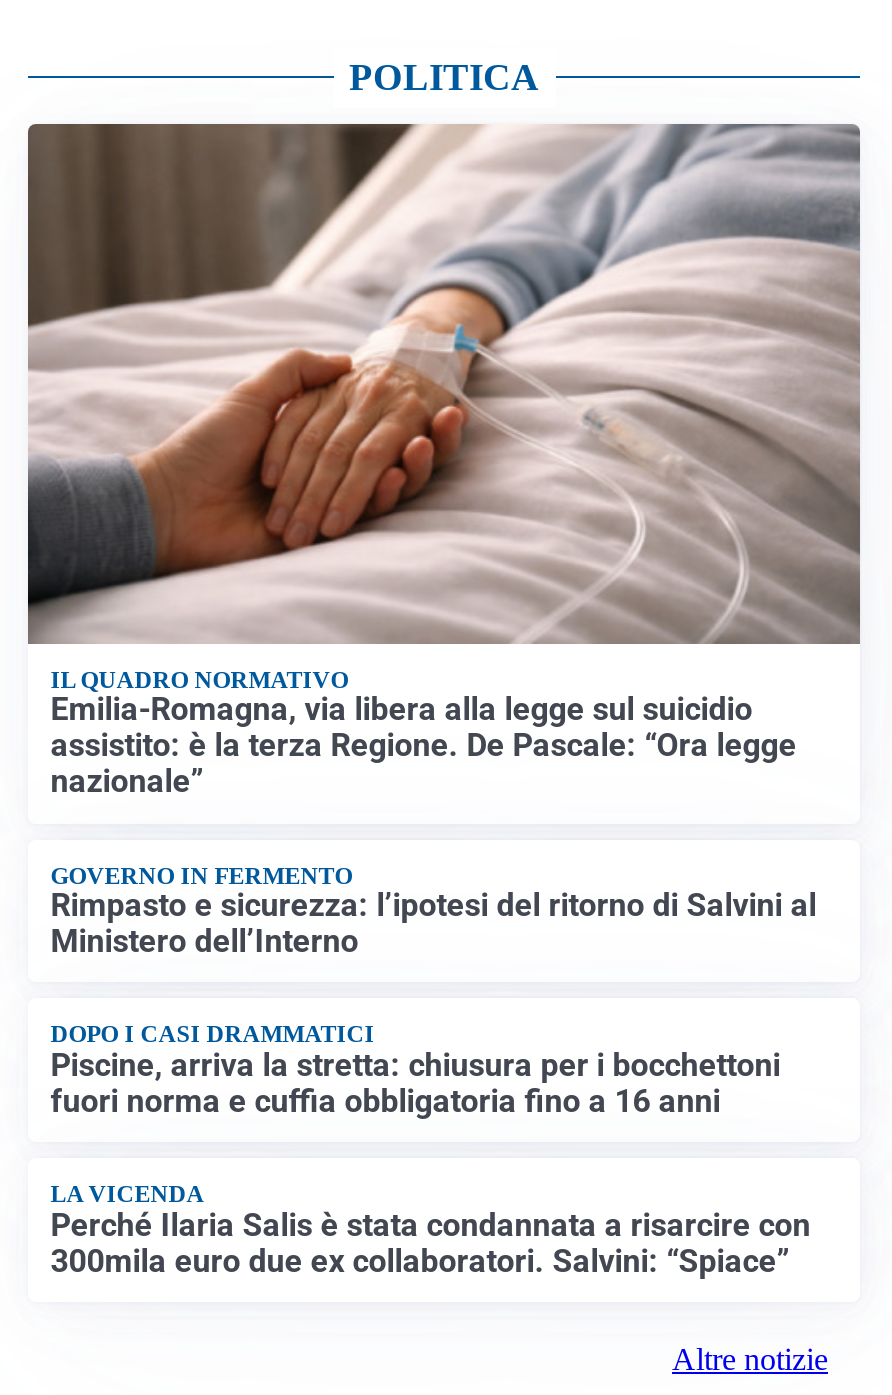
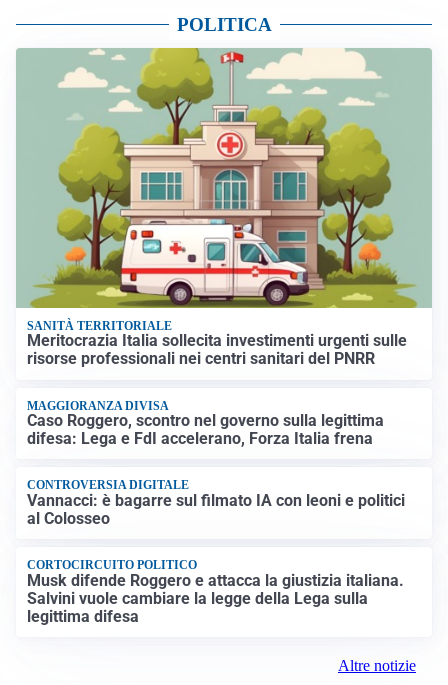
[26,122,860,801] [image] | IL QUADRO NORMATIVO | Emilia-Romagna, via libera alla legge sul suicidio | assistito: è la terza Regione. De Pascale: “Ora legge | nazionale” -> [16,47,432,368] [image] | SANITÀ TERRITORIALE | Meritocrazia Italia sollecita investimenti urgenti sulle | risorse professionali nei centri sanitari del PNRR
[50,861,816,960] GOVERNO IN FERMENTO | Rimpasto e sicurezza: l’ipotesi del ritorno di Salvini al | Ministero dell’Interno -> [27,399,384,448] MAGGIORANZA DIVISA | Caso Roggero, scontro nel governo sulla legittima | difesa: Lega e FdI accelerano, Forza Italia frena
[50,1021,780,1120] DOPO I CASI DRAMMATICI | Piscine, arriva la stretta: chiusura per i bocchettoni | fuori norma e cuffia obbligatoria fino a 16 anni -> [27,478,405,528] CONTROVERSIA DIGITALE | Vannacci: è bagarre sul filmato IA con leoni e politici | al Colosseo
[50,1180,810,1279] LA VICENDA | Perché Ilaria Salis è stata condannata a risarcire con | 300mila euro due ex collaboratori. Salvini: “Spiace” -> [27,558,404,626] CORTOCIRCUITO POLITICO | Musk difende Roggero e attacca la giustizia italiana. | Salvini vuole cambiare la legge della Lega sulla | legittima difesa

